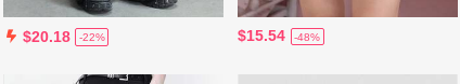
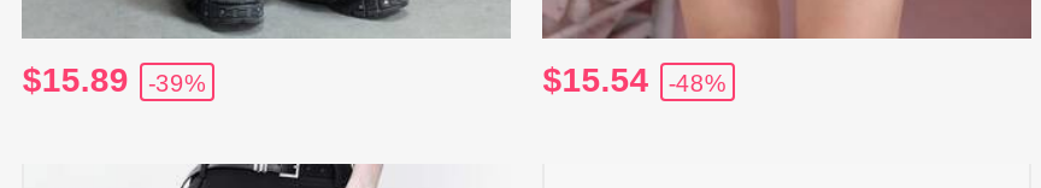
[22,28,70,45] $20.18 -> [22,61,128,100] $15.89
[79,31,105,43] -22% -> [148,69,206,95] -39%

